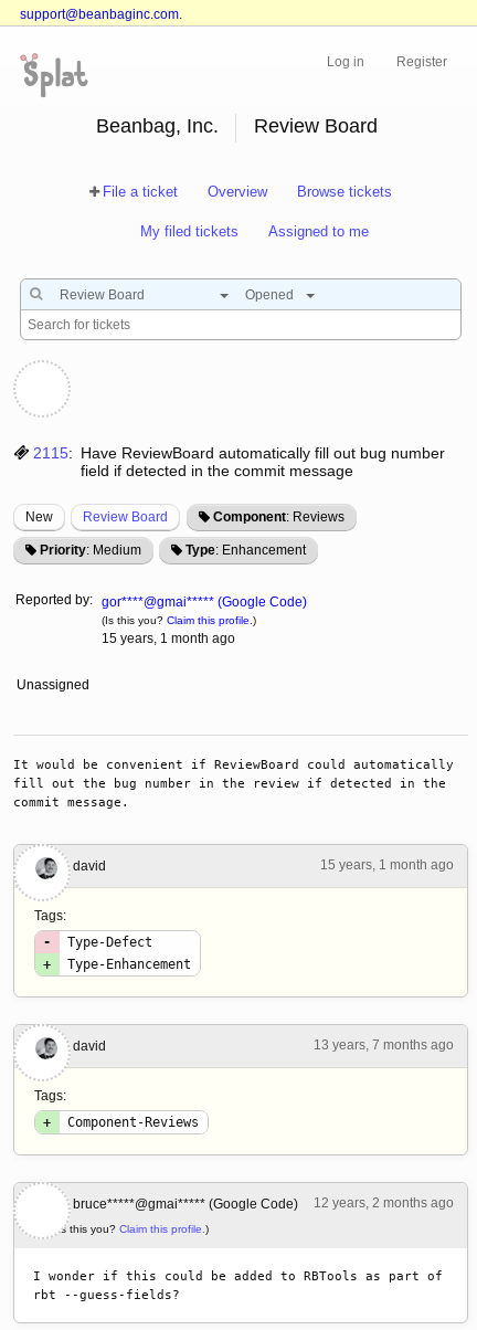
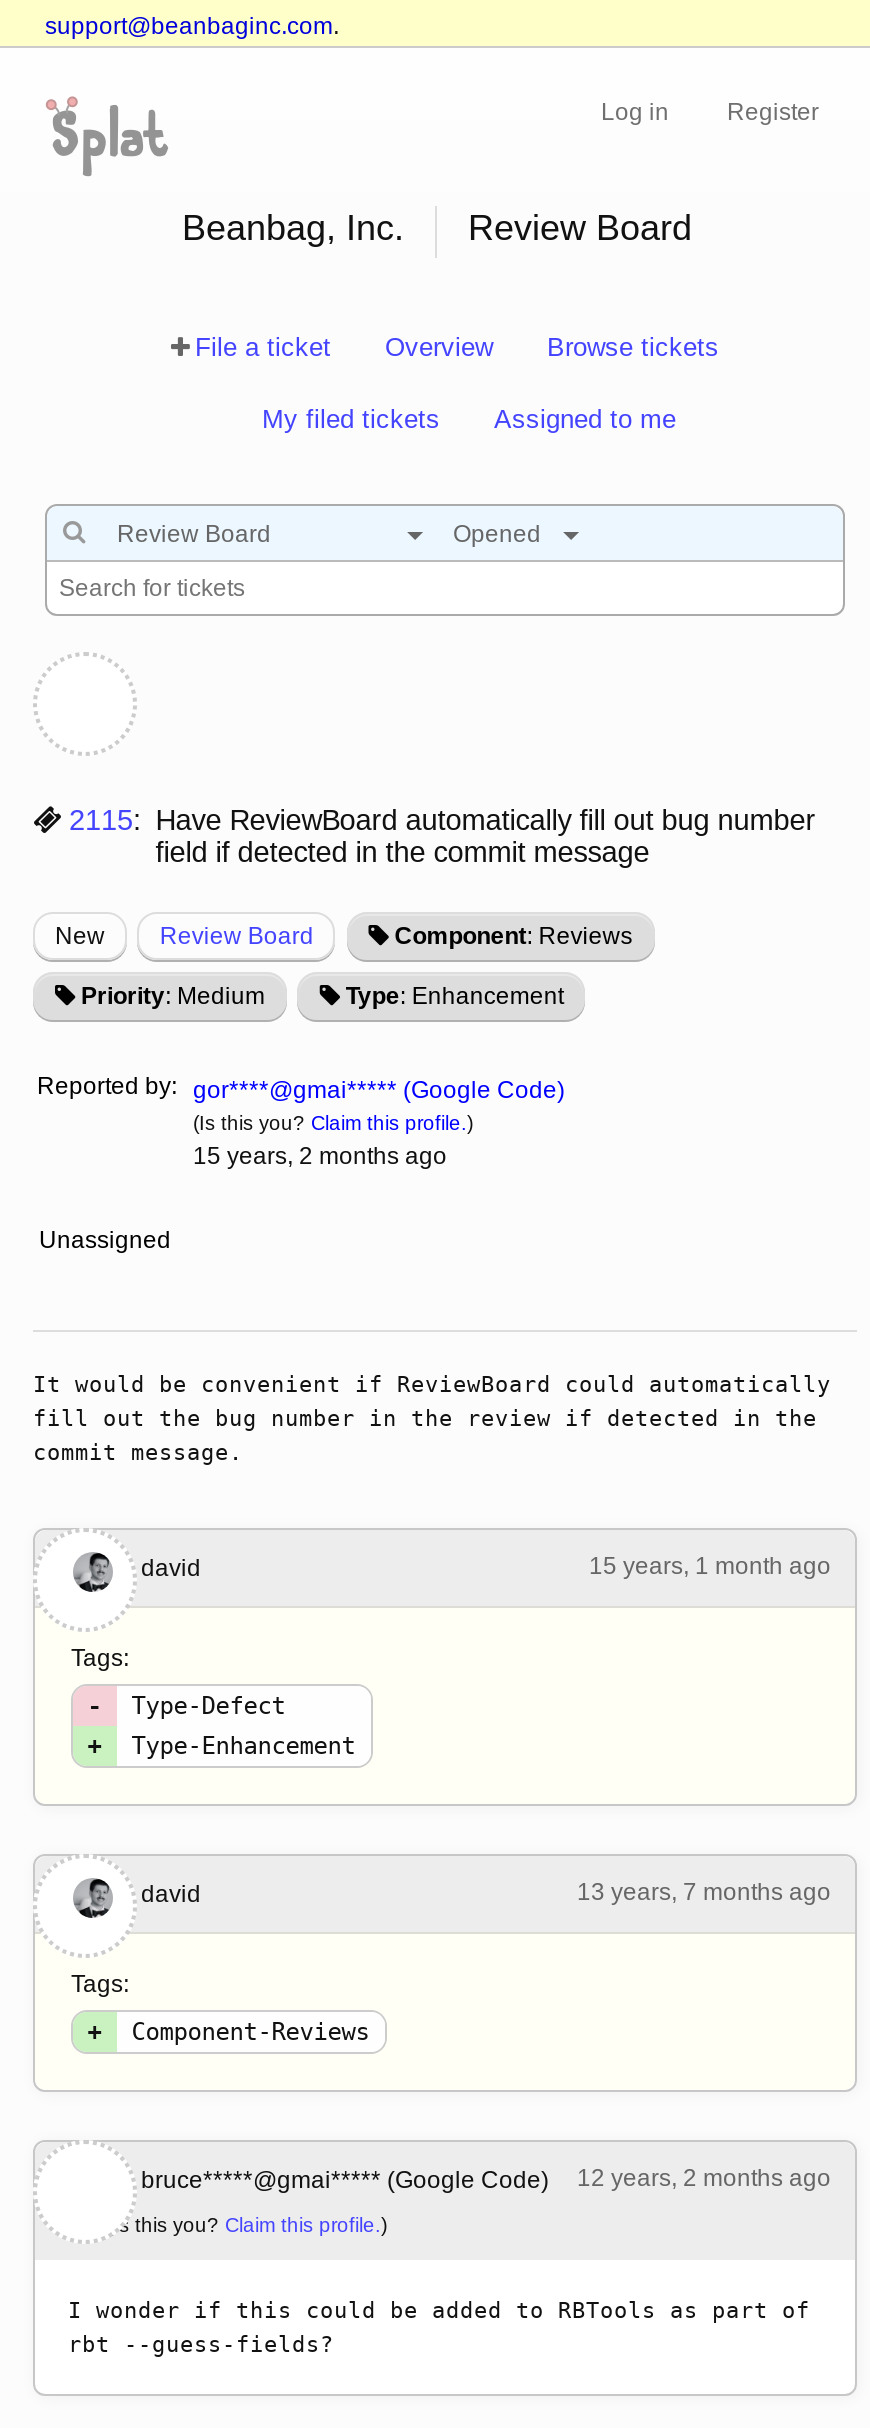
[102,631,235,647] 15 years, 1 month ago -> [193,1143,447,1171] 15 years, 2 months ago

